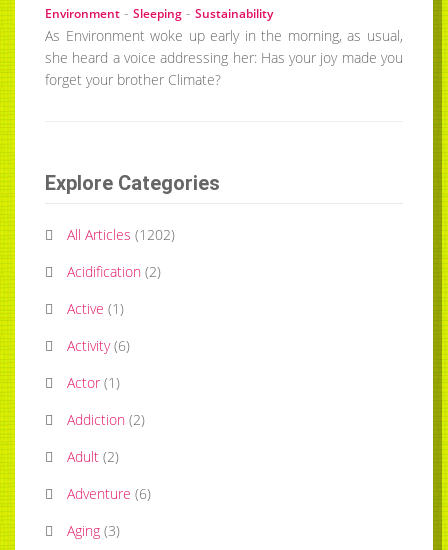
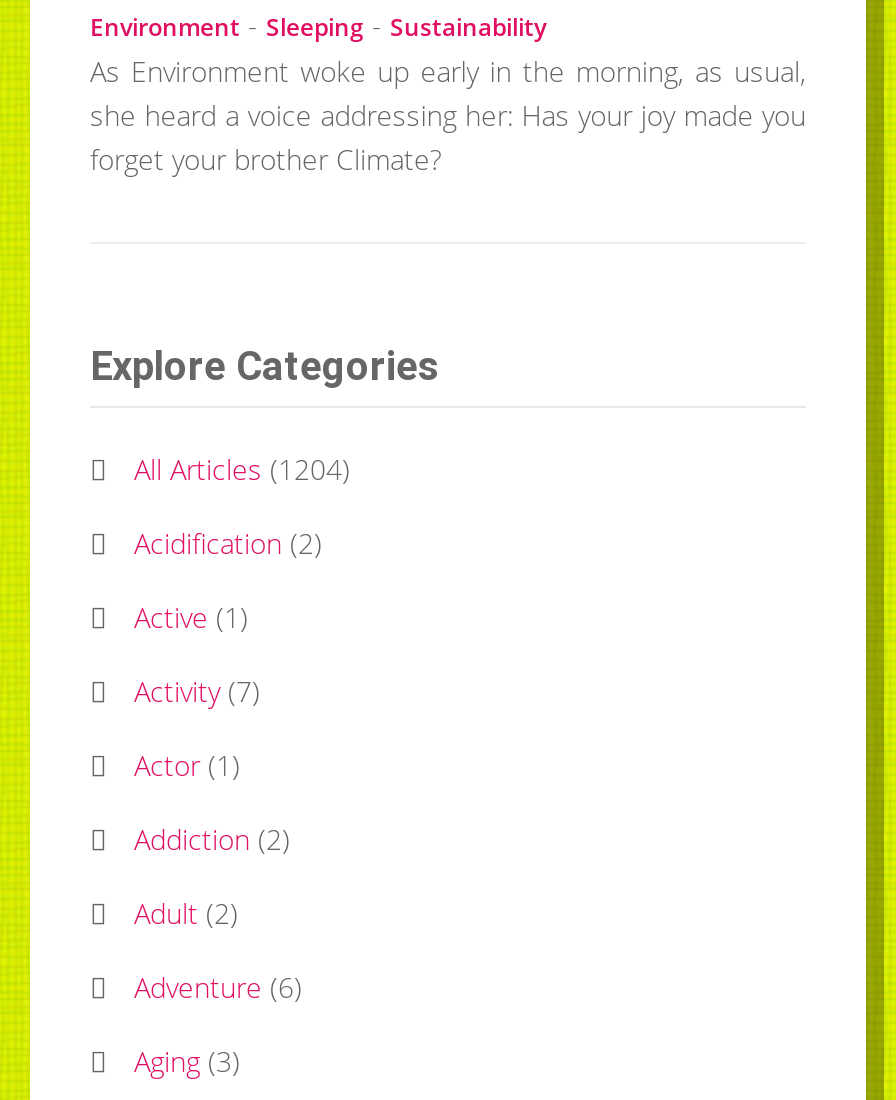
[67,225,175,244] All Articles (1202) -> [134,450,350,488] All Articles (1204)
[67,336,130,355] Activity (6) -> [134,672,260,710] Activity (7)

